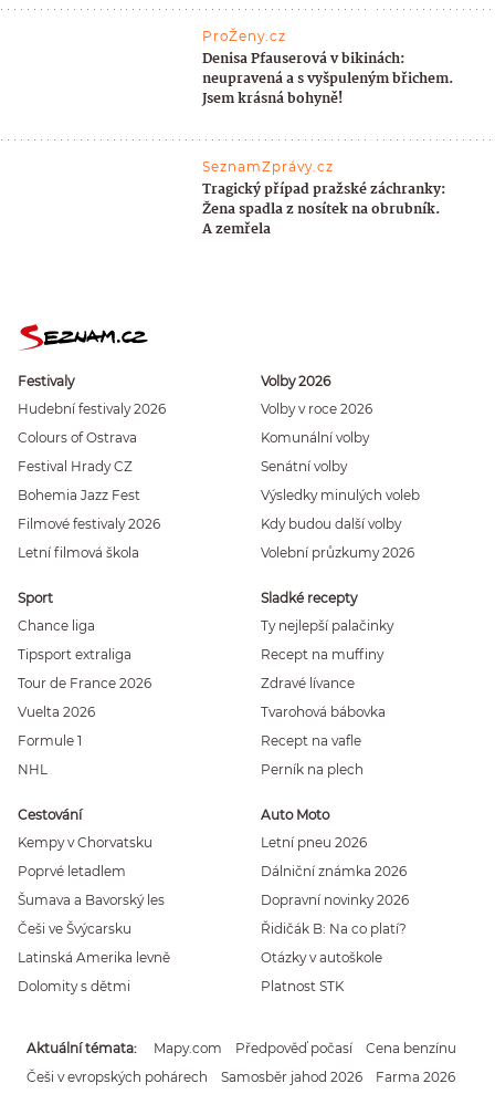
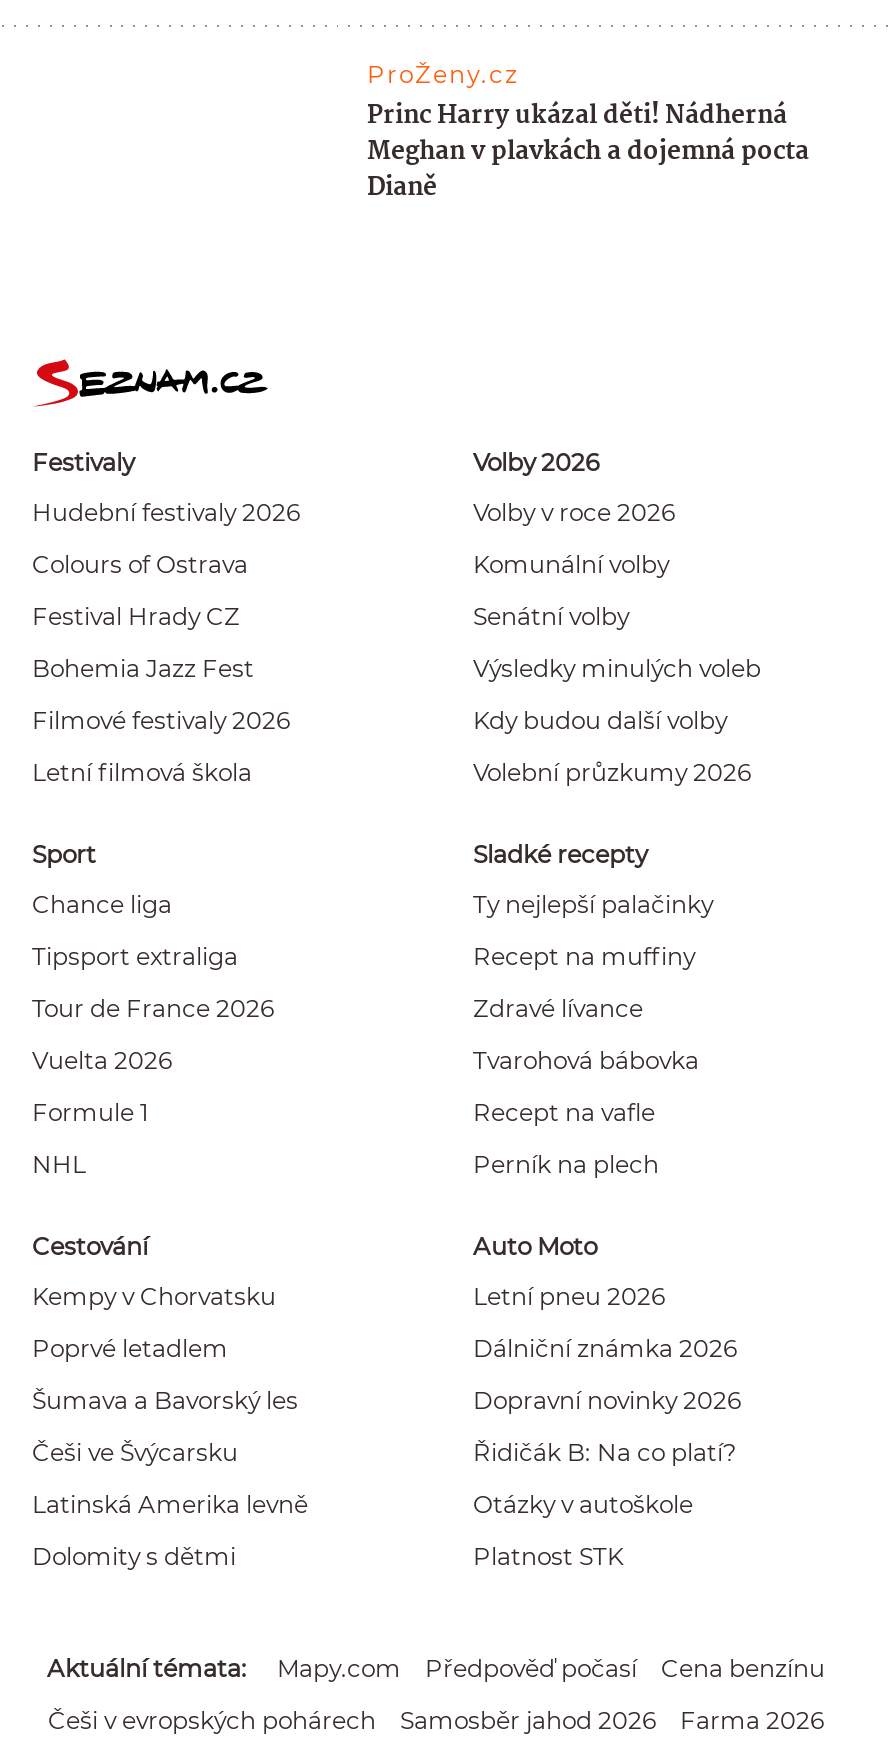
[203,48,454,242] Denisa Pfauserová v bikinách: | neupravená a s vyšpuleným břichem. | Jsem krásná bohyně! | SeznamZprávy.cz | Tragický případ pražské záchranky: | Žena spadla z nosítek na obrubník. | A zemřela -> [367,95,809,209] Princ Harry ukázal děti! Nádherná | Meghan v plavkách a dojemná pocta | Dianě

